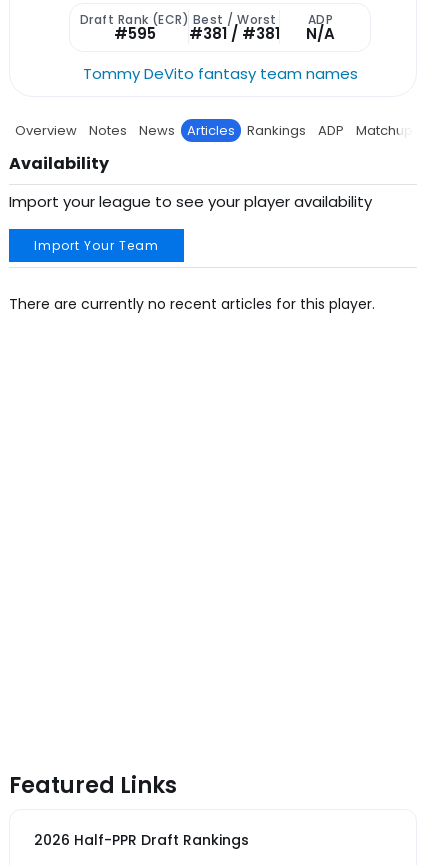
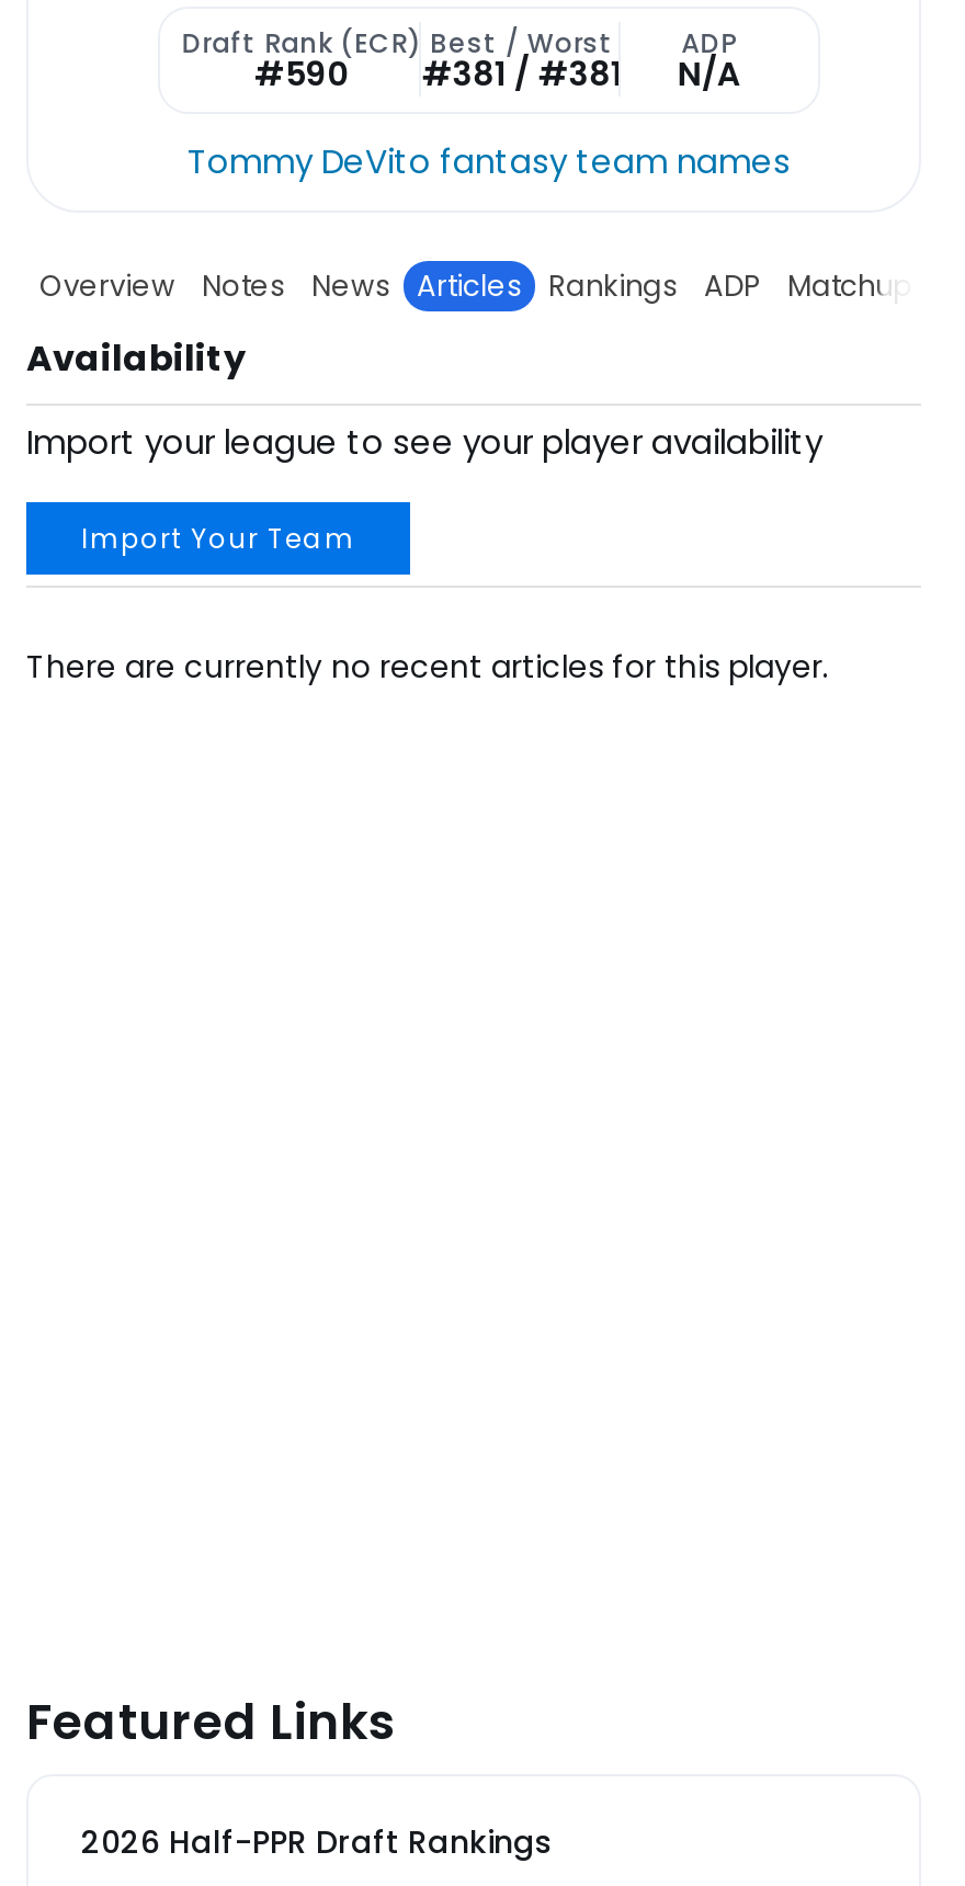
[113,23,335,44] #595 #381 / #381 N/A -> [254,51,741,97] #590 #381 / #381 N/A

